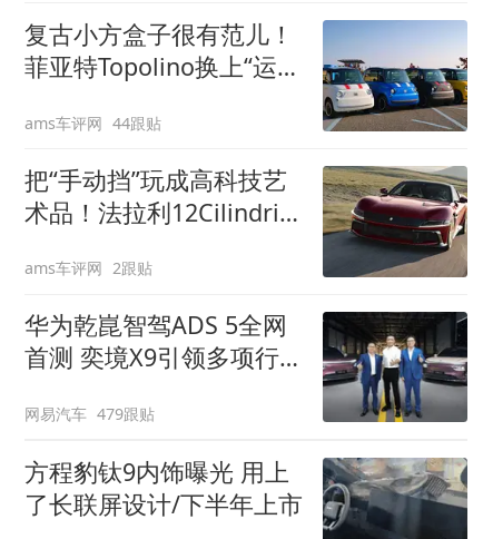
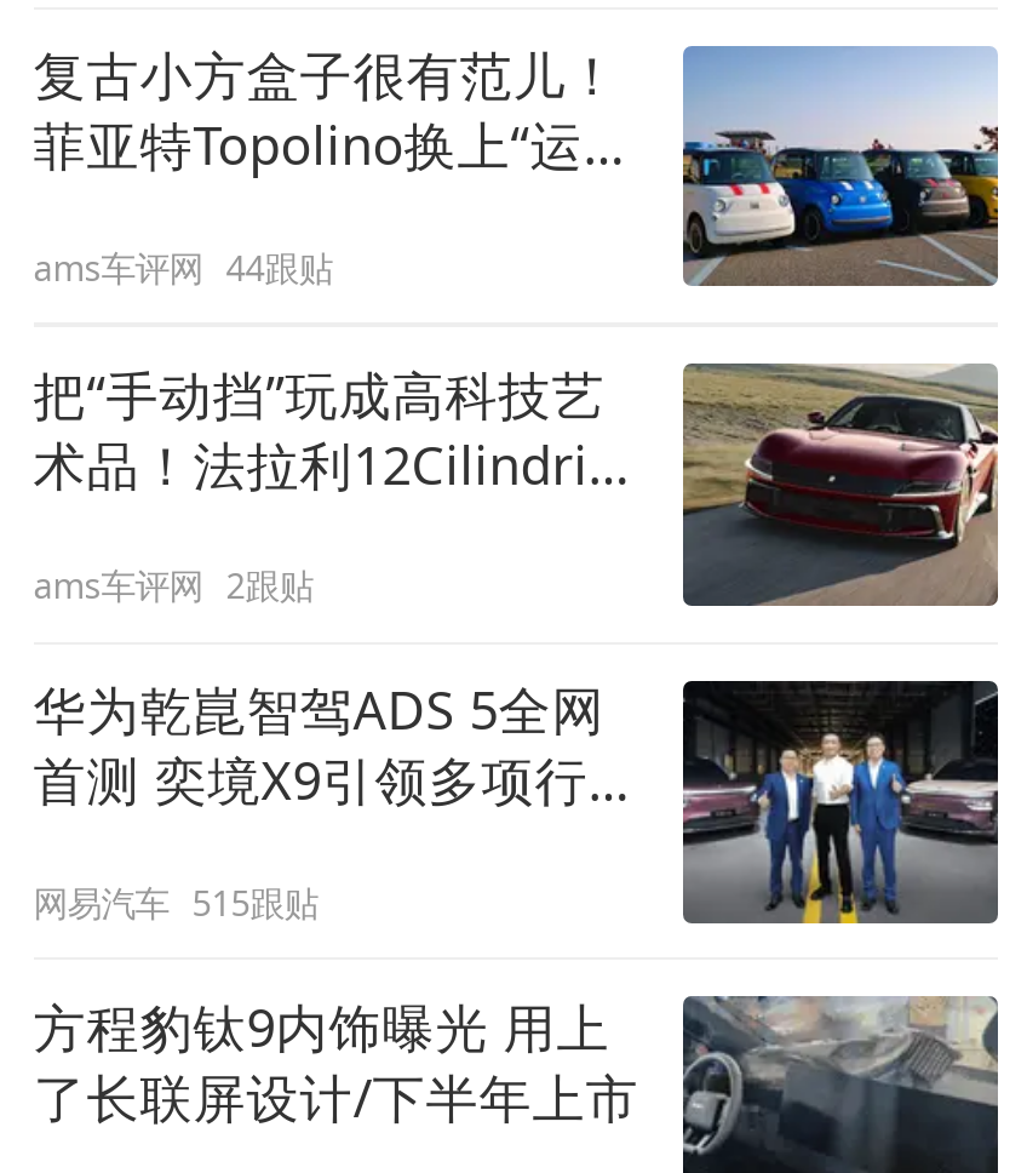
[24,403,155,424] 网易汽车 479跟贴 -> [33,879,318,925] 网易汽车 515跟贴

